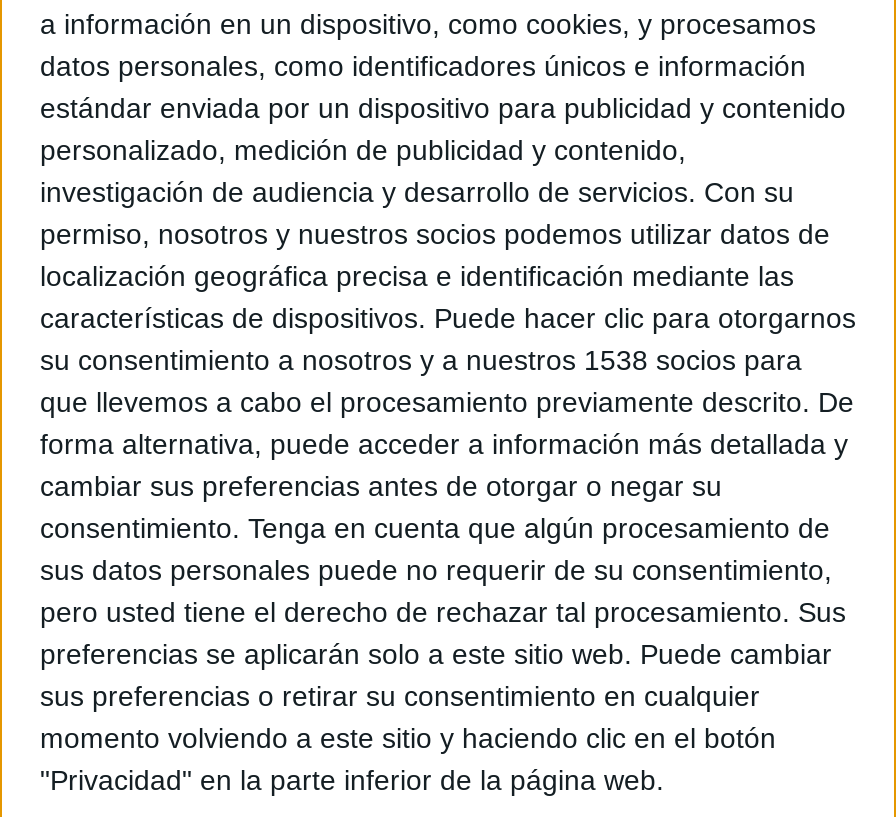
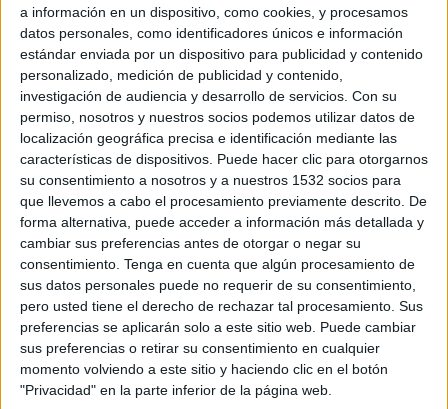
[40,344,802,376] su consentimiento a nosotros y a nuestros 1538 socios para -> [20,172,401,188] su consentimiento a nosotros y a nuestros 1532 socios para

